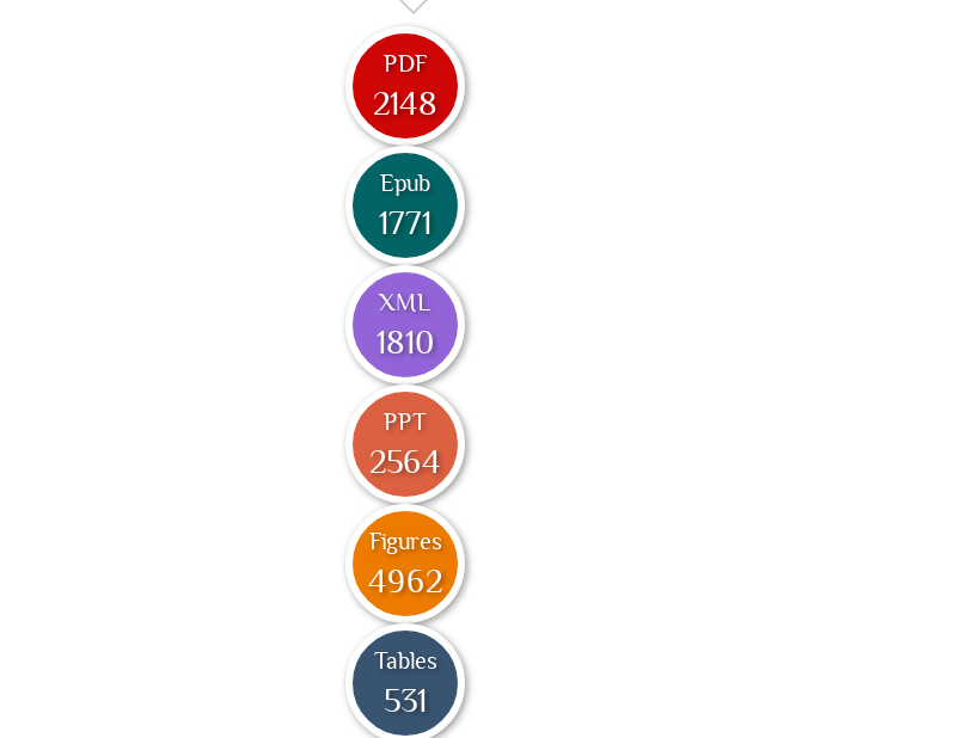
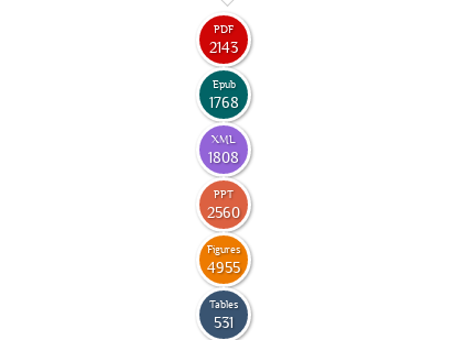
[373,84,437,122] 2148 -> [209,39,238,56] 2143
[379,203,432,241] 1771 -> [209,94,239,111] 1768
[377,322,434,361] 1810 -> [208,149,239,166] 1808
[369,442,441,480] 2564 -> [207,204,240,221] 2560
[368,561,442,599] 4962 -> [207,259,240,276] 4955

